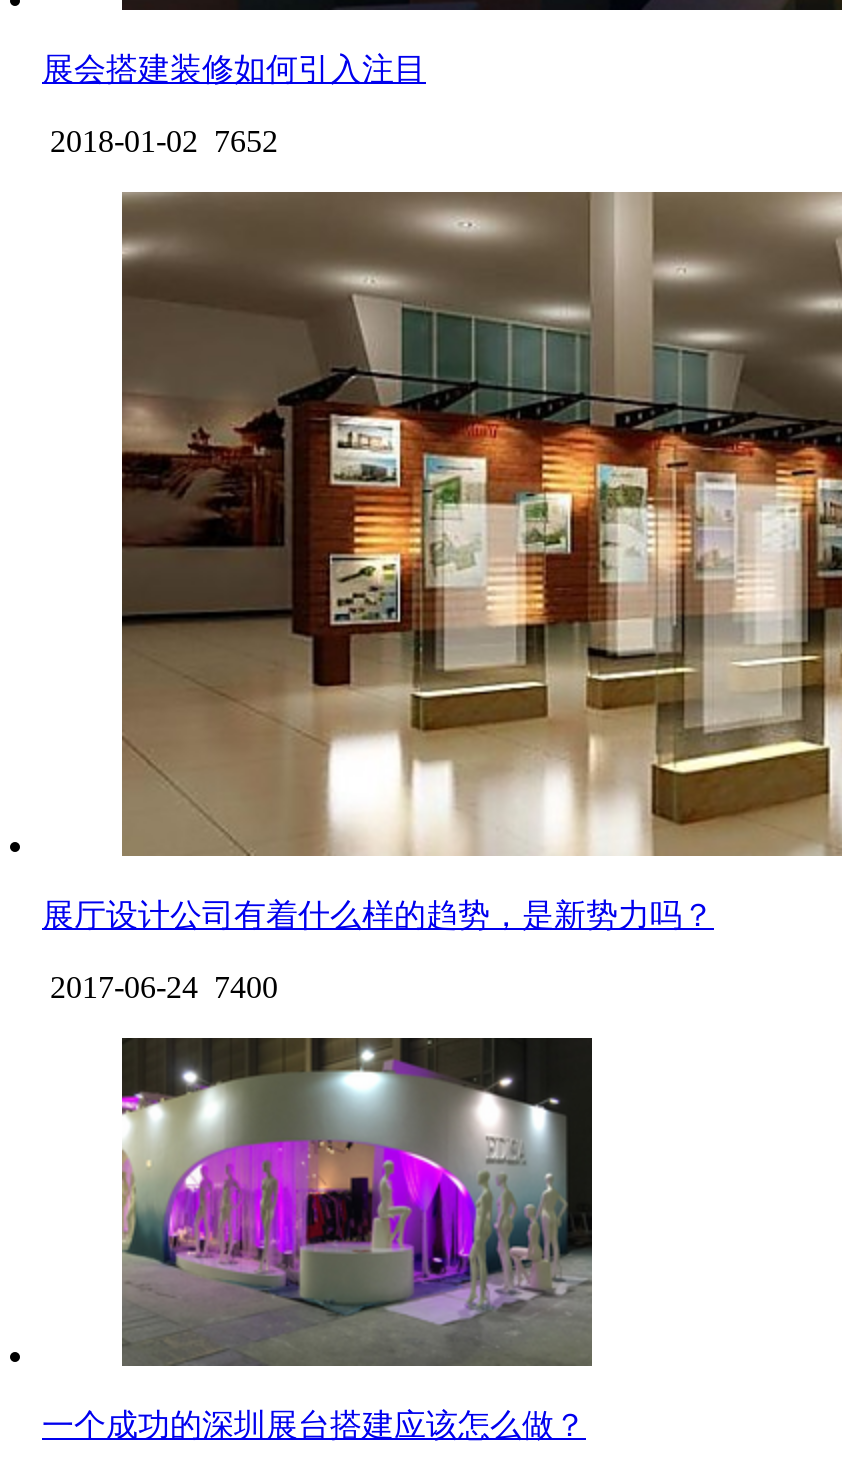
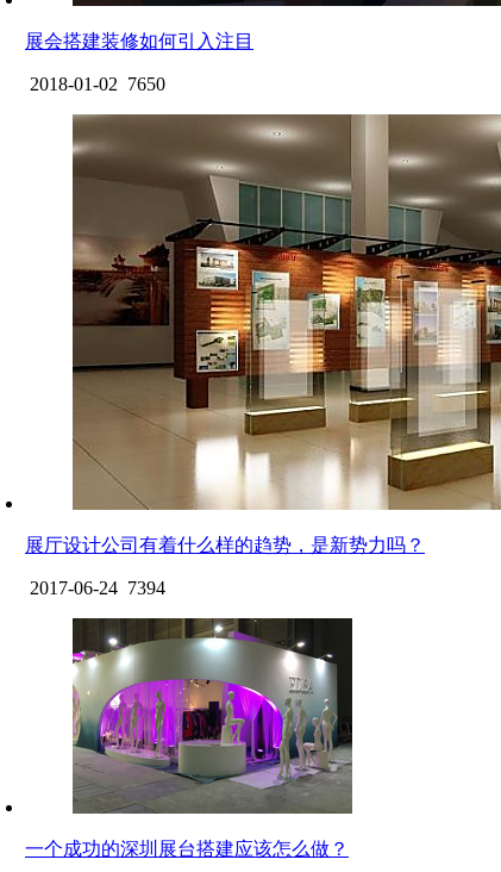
[42,123,278,157] 2018-01-02 7652 -> [25,73,165,94] 2018-01-02 7650
[42,969,278,1003] 2017-06-24 7400 -> [25,577,165,598] 2017-06-24 7394

